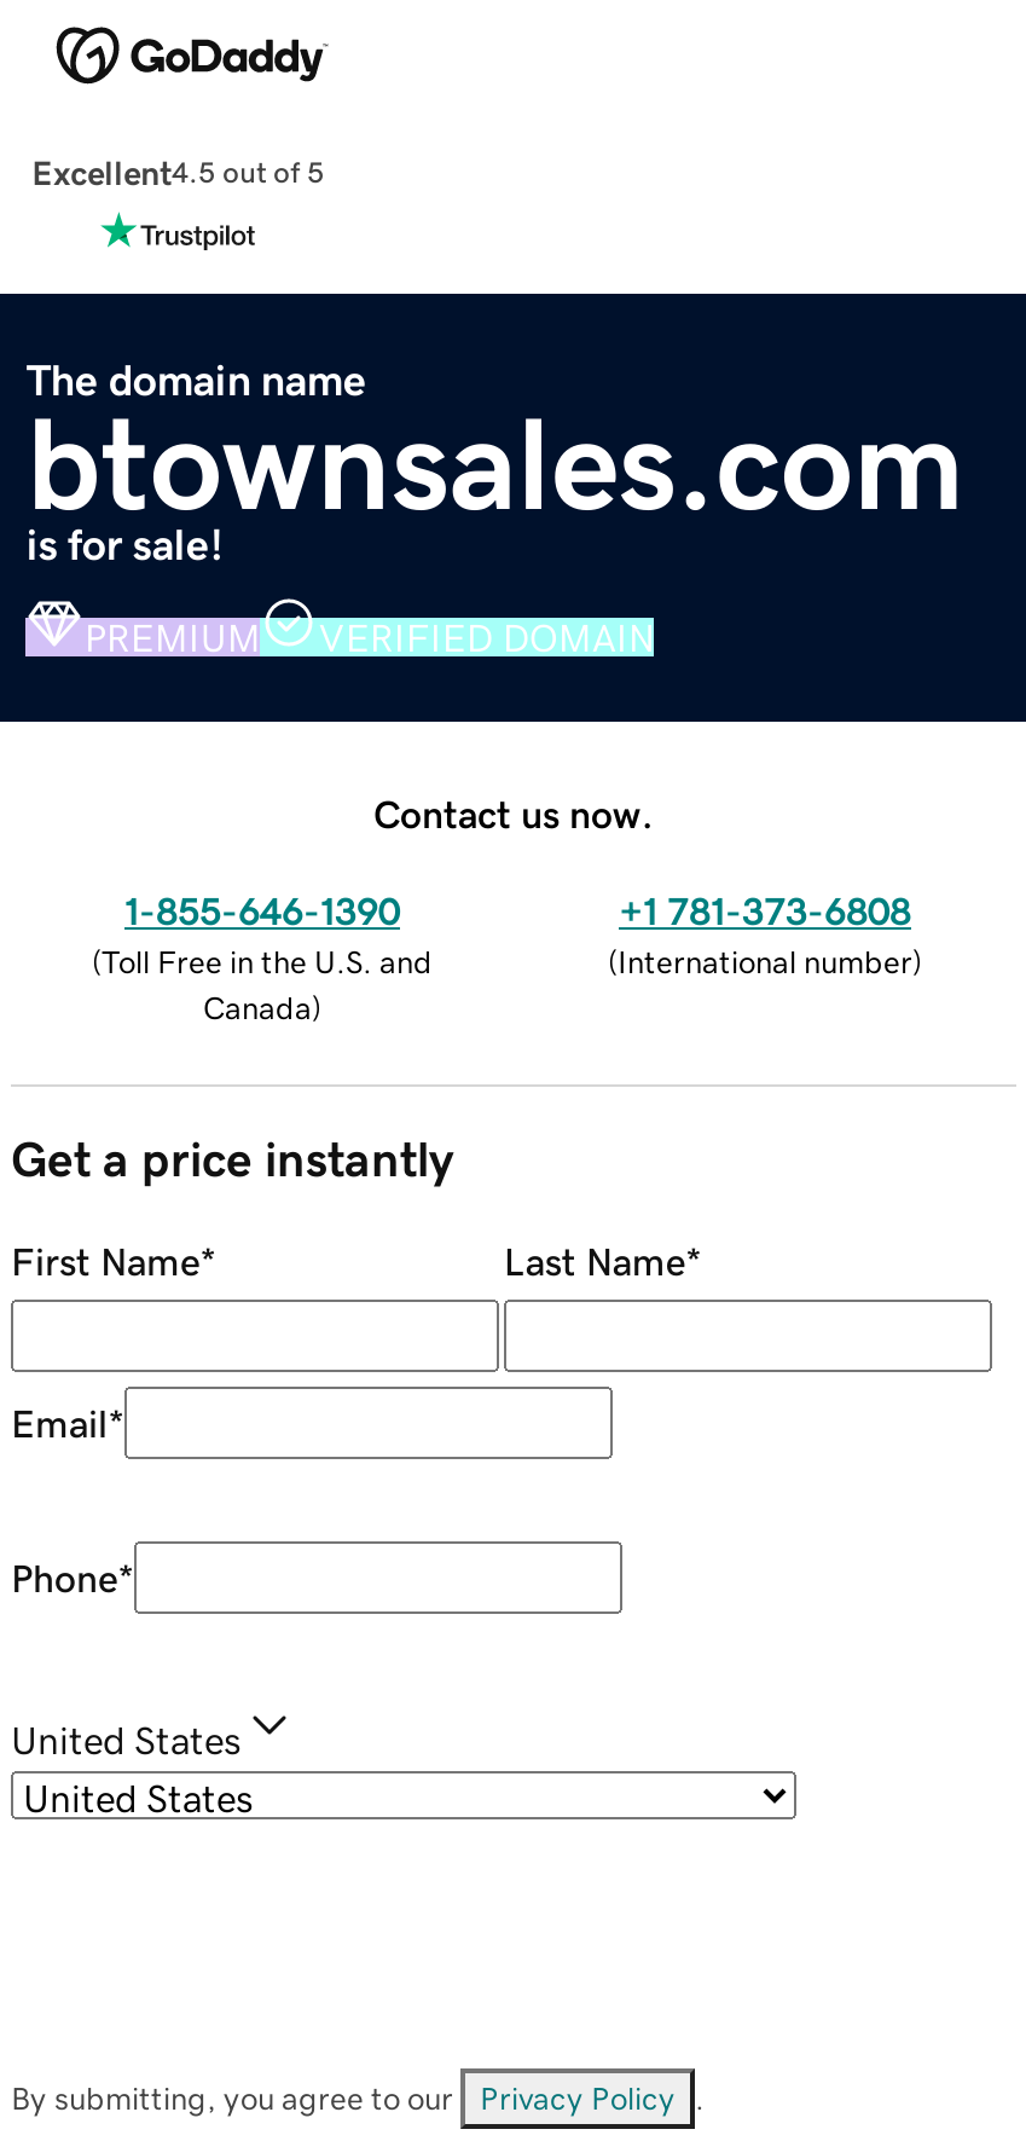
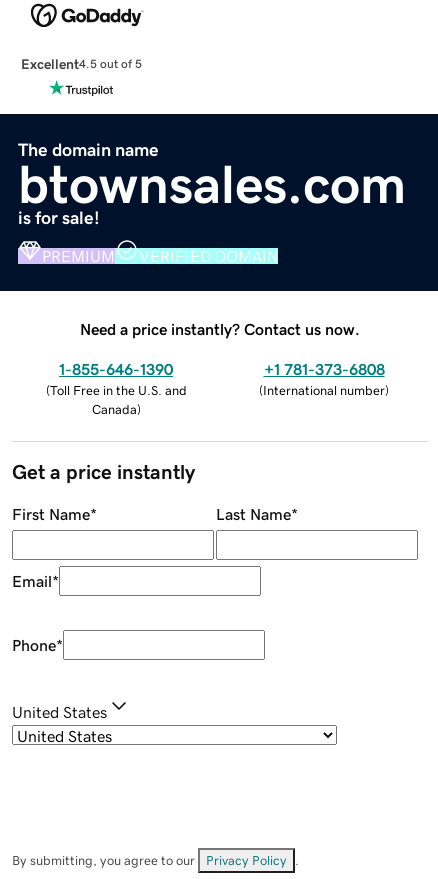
[373,793,654,832] Contact us now. -> [80,321,360,337] Need a price instantly? Contact us now.

